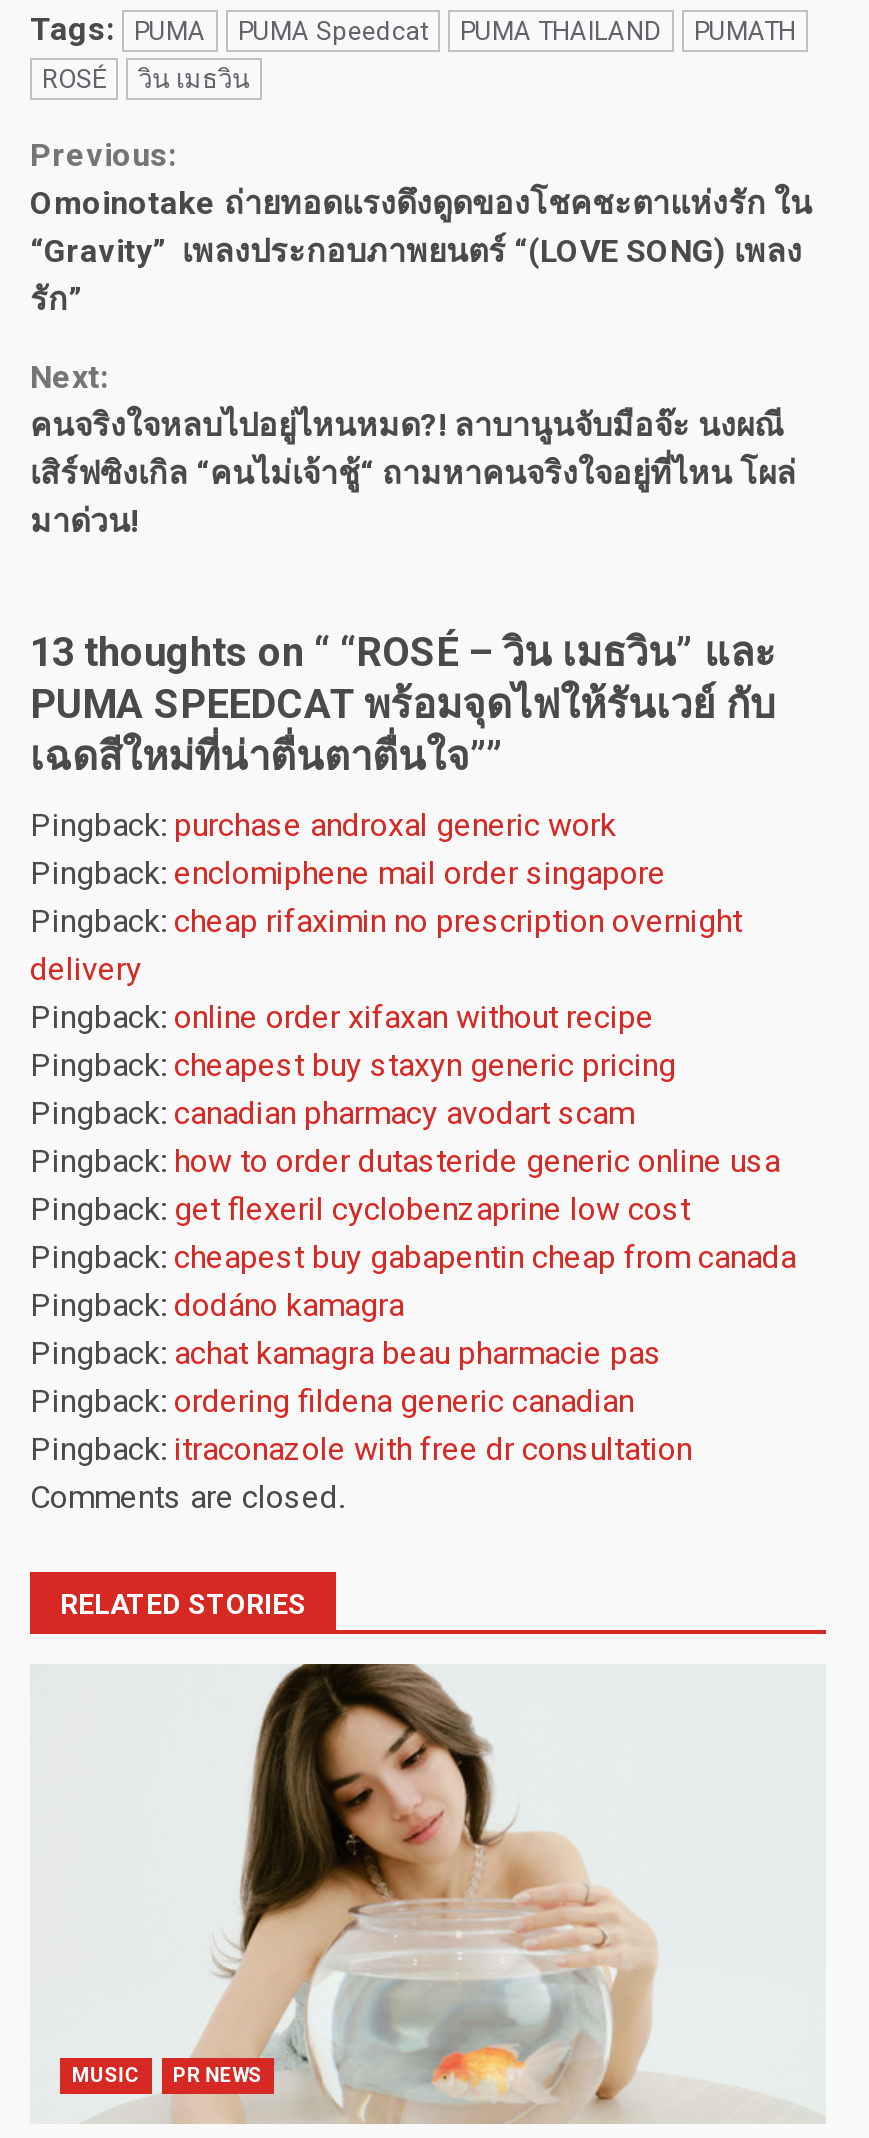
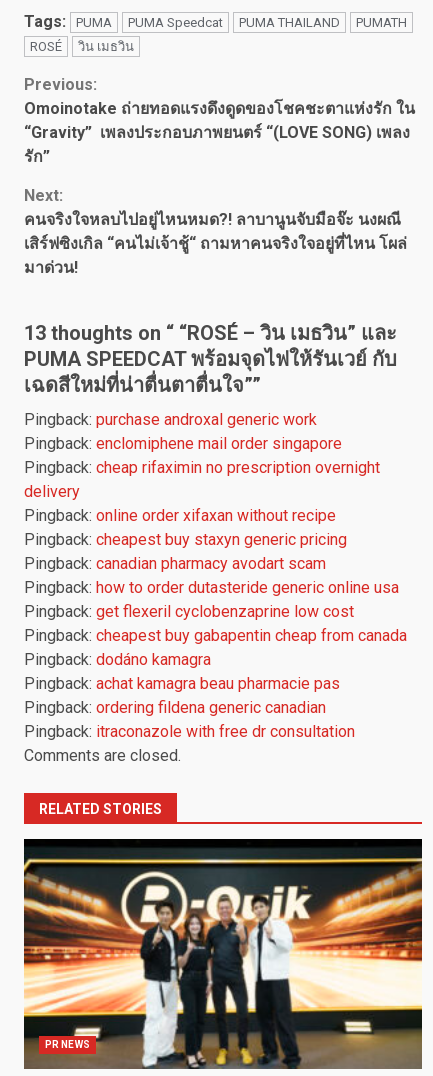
[30,1662,826,2124] [image] -> [23,838,423,1070] [image]
[72,2064,139,2086] MUSIC -> none

